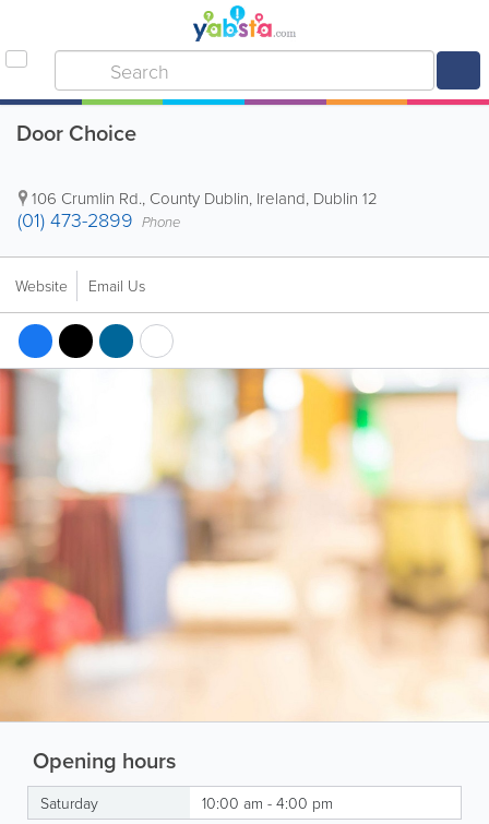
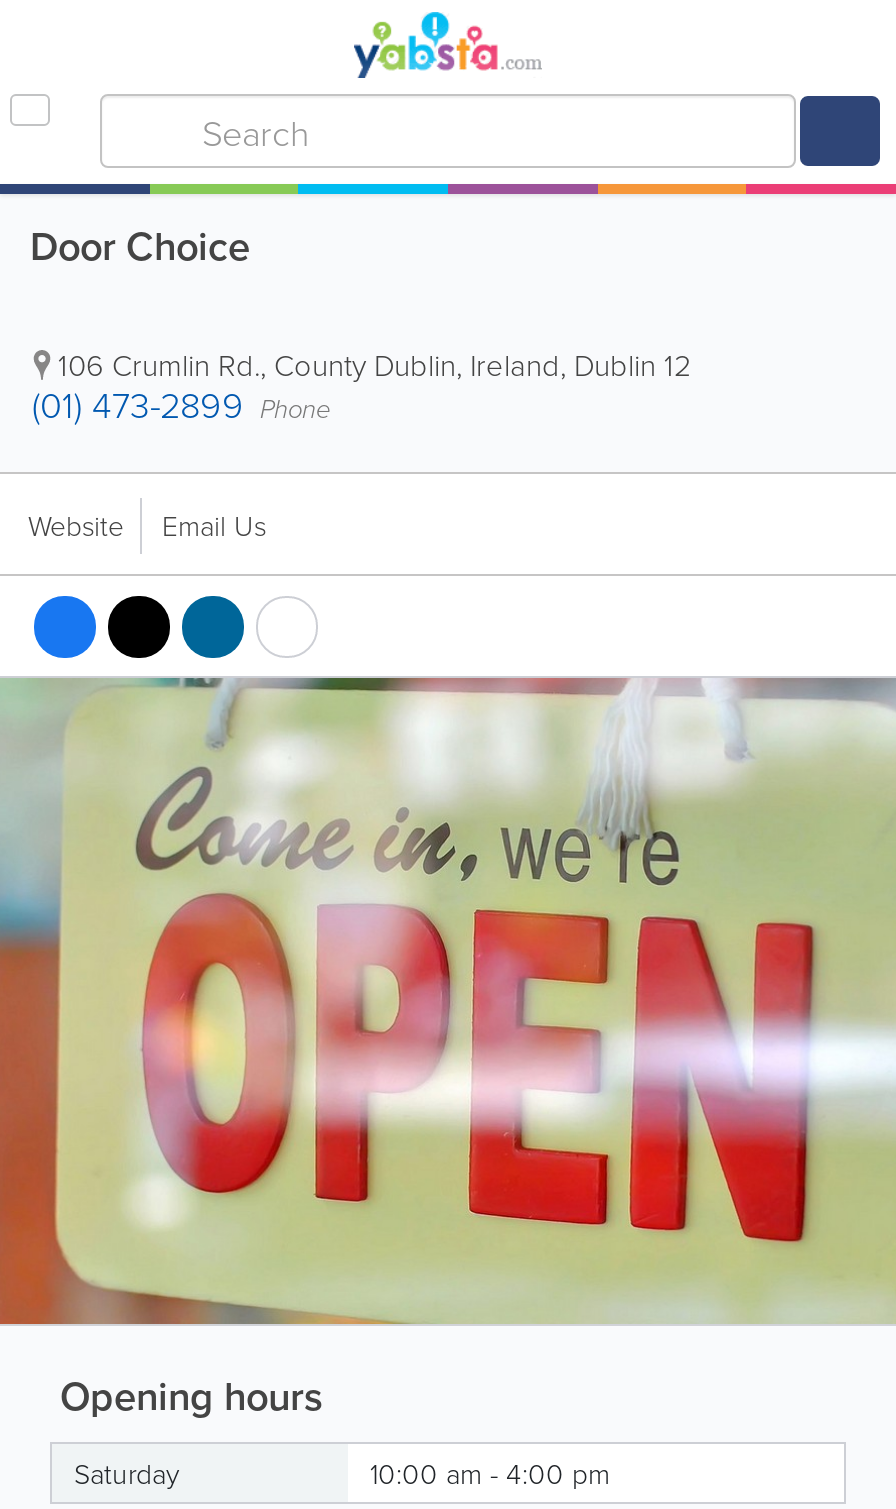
[3,368,486,723] [image] -> [6,676,890,1326] [image]

